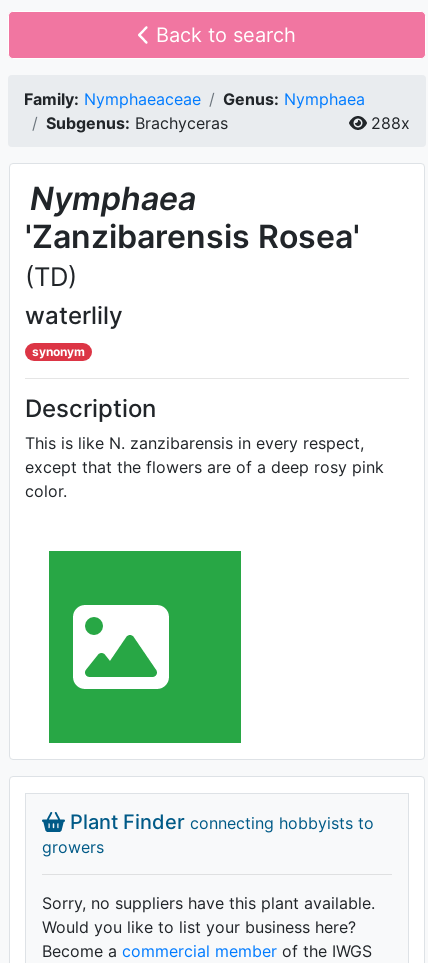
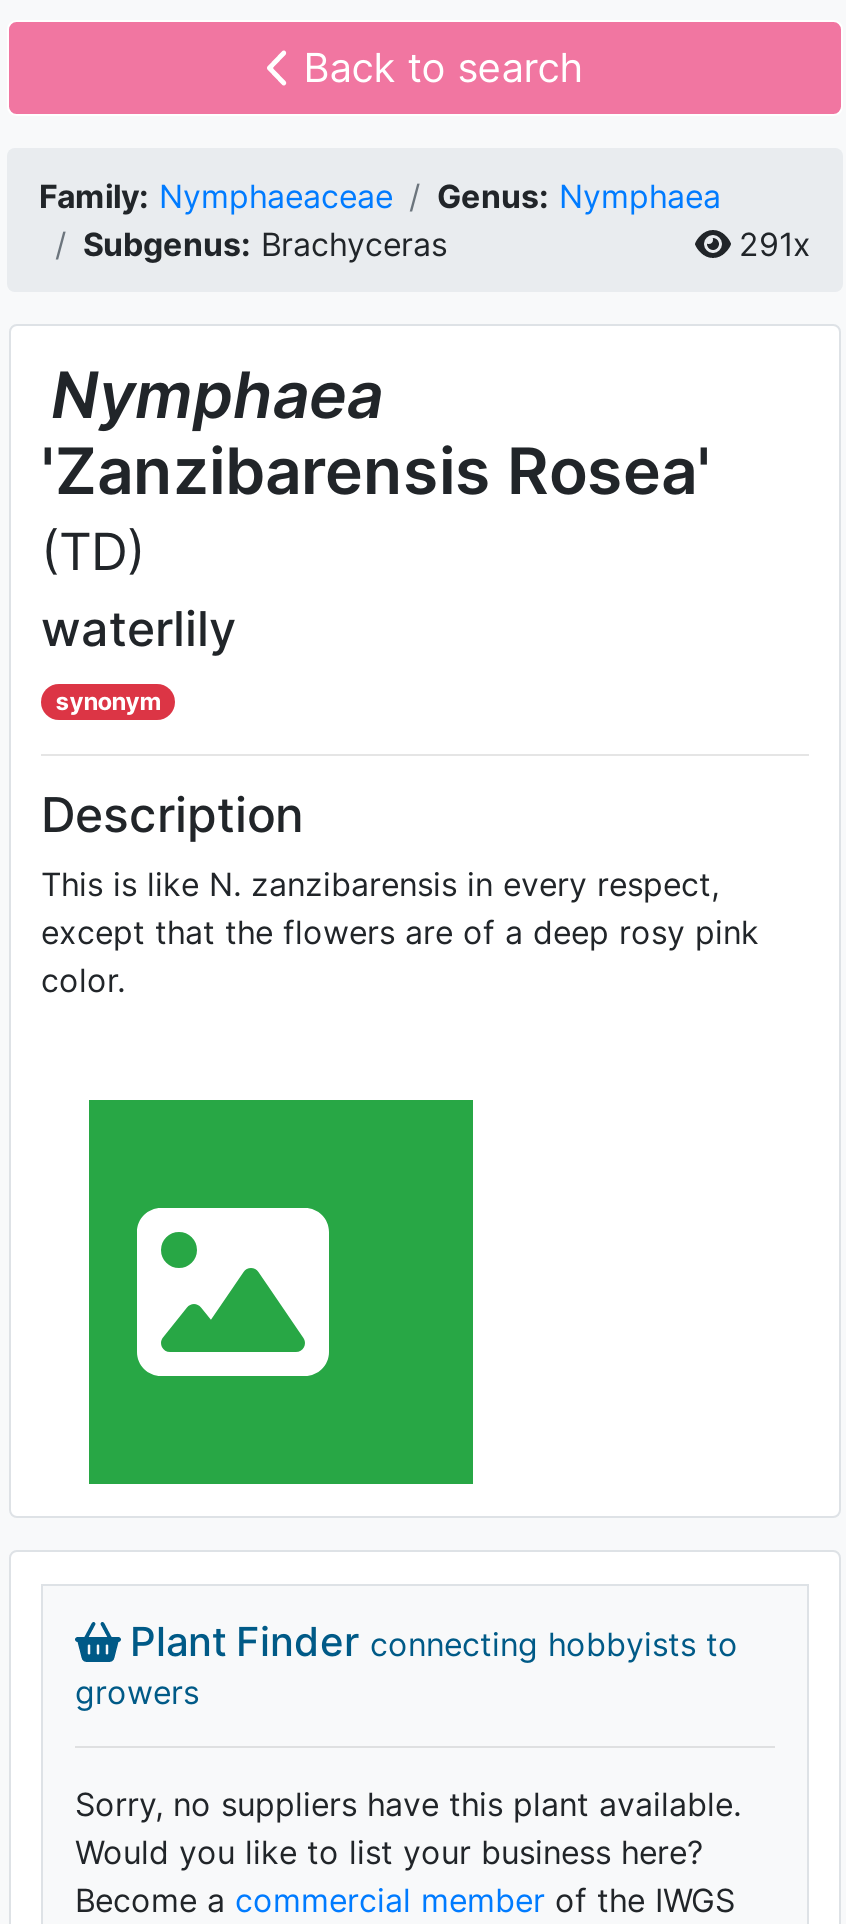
[371,113,410,133] 288x -> [739,224,811,264] 291x

